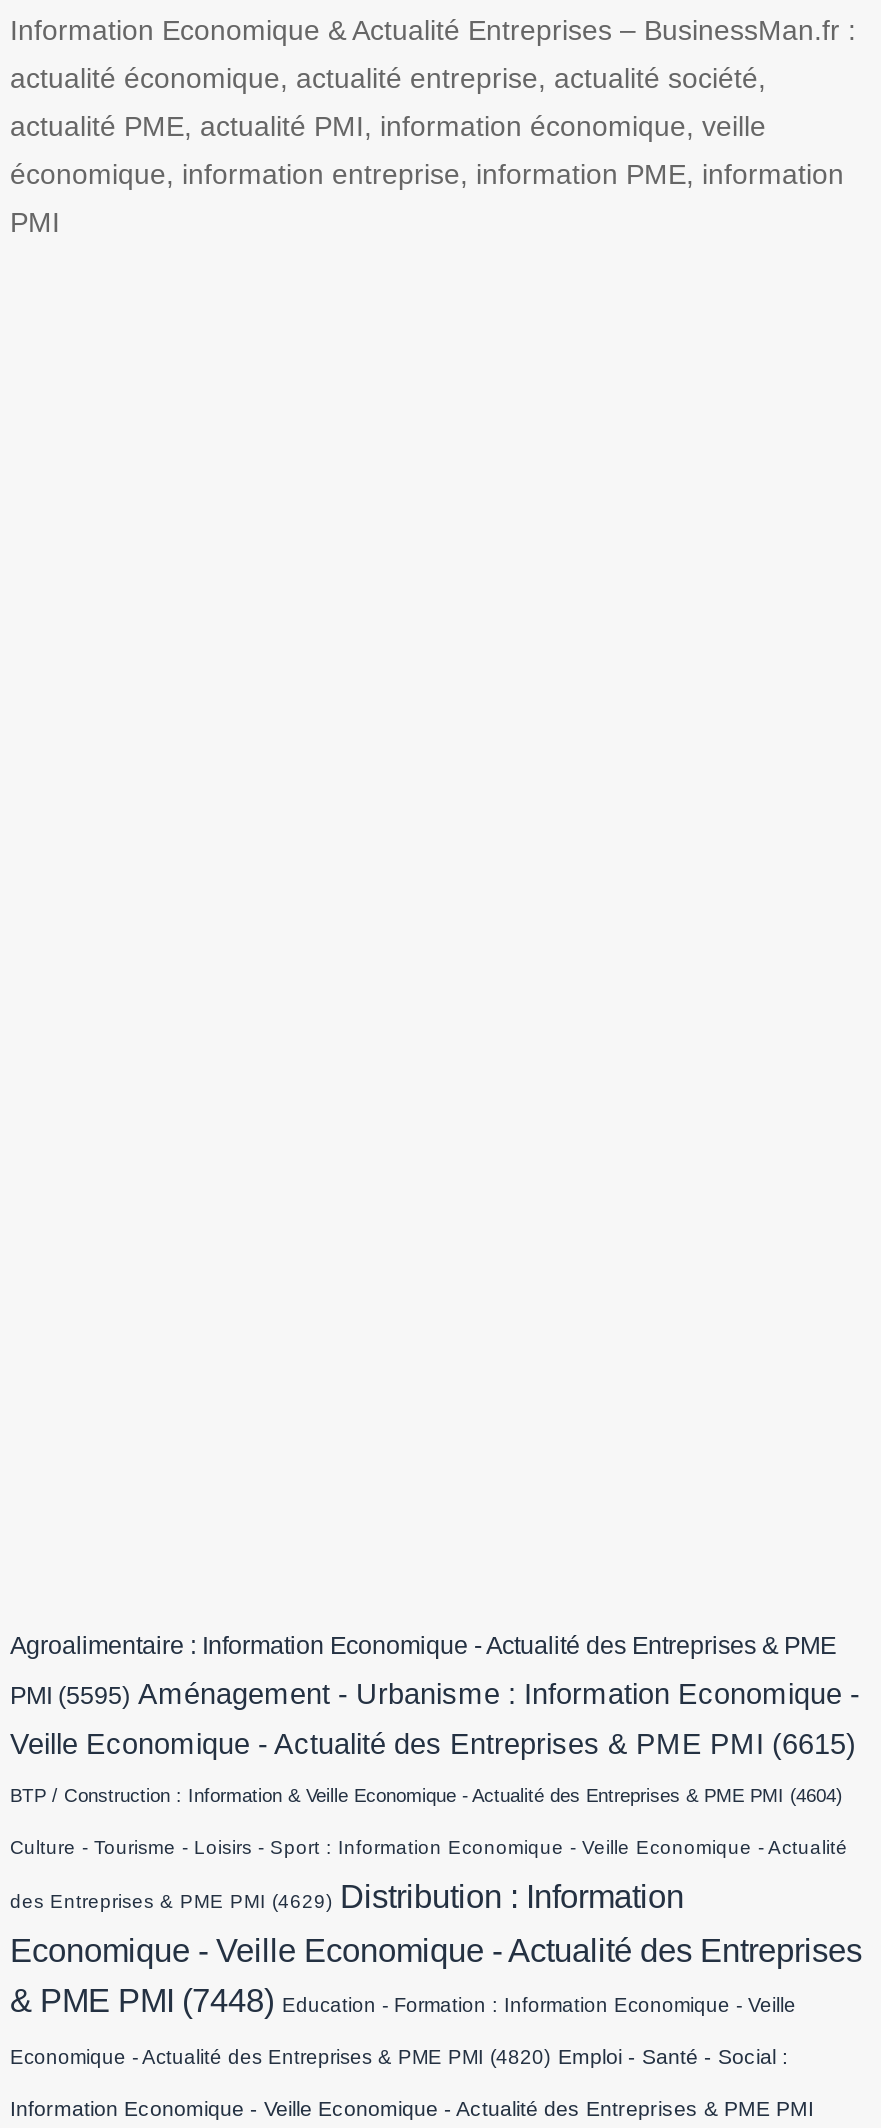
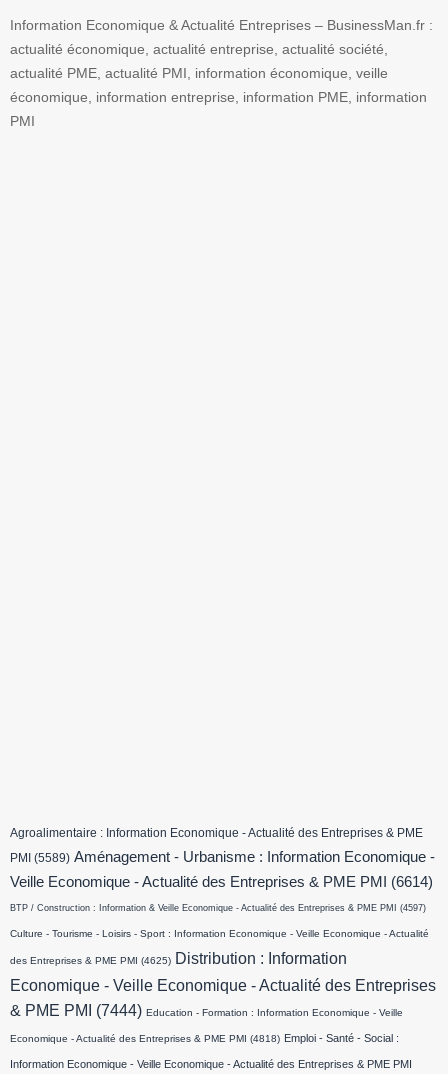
[10,1679,860,1711] PMI (5595) Aménagement - Urbanisme : Information Economique - -> [10,849,435,865] PMI (5589) Aménagement - Urbanisme : Information Economique -
[10,1729,856,1761] Veille Economique - Actualité des Entreprises & PME PMI (6615) -> [10,874,433,890] Veille Economique - Actualité des Entreprises & PME PMI (6614)
[10,1787,842,1807] BTP / Construction : Information & Veille Economique - Actualité des Entreprises & PME PMI (4604) -> [10,903,426,913] BTP / Construction : Information & Veille Economique - Actualité des Entreprises & PME PMI (4597)
[10,1879,684,1915] des Entreprises & PME PMI (4629) Distribution : Information -> [10,949,347,967] des Entreprises & PME PMI (4625) Distribution : Information
[10,1983,796,2019] & PME PMI (7448) Education - Formation : Information Economique - Veille -> [10,1001,403,1019] & PME PMI (7444) Education - Formation : Information Economique - Veille
[10,2045,788,2069] Economique - Actualité des Entreprises & PME PMI (4820) Emploi - Santé - Social : -> [10,1032,399,1044] Economique - Actualité des Entreprises & PME PMI (4818) Emploi - Santé - Social :

